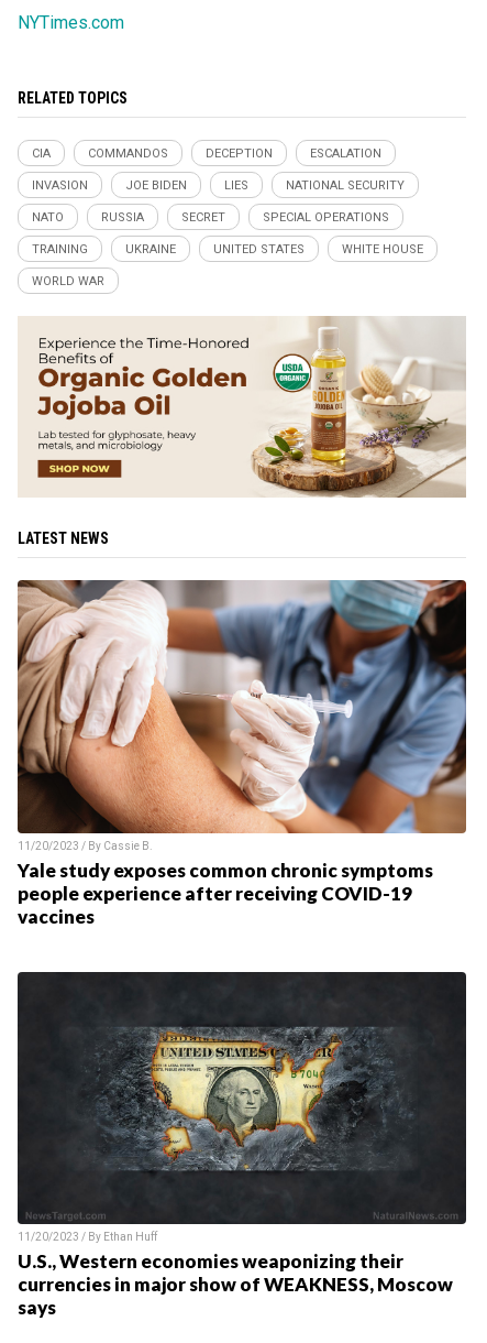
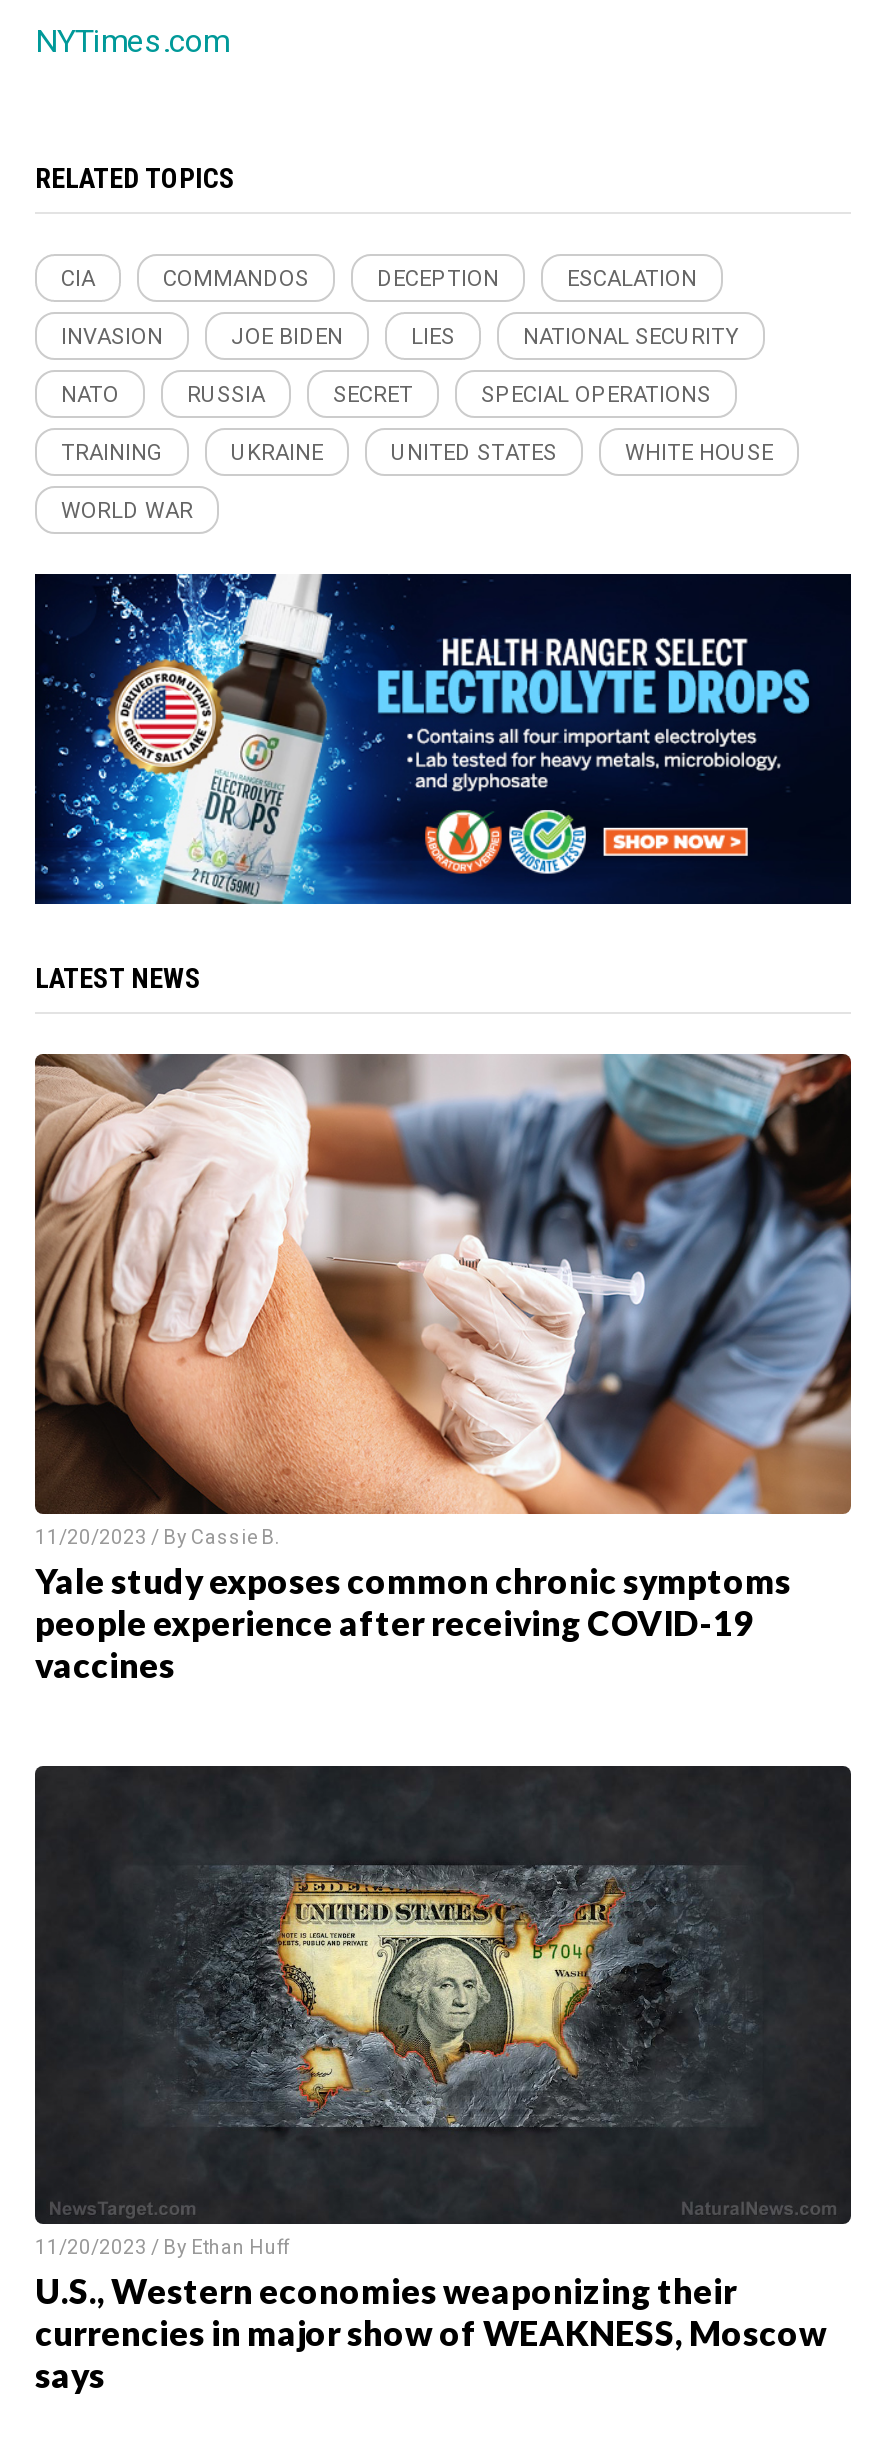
[18,316,466,499] [image] -> [33,572,853,906] [image]

